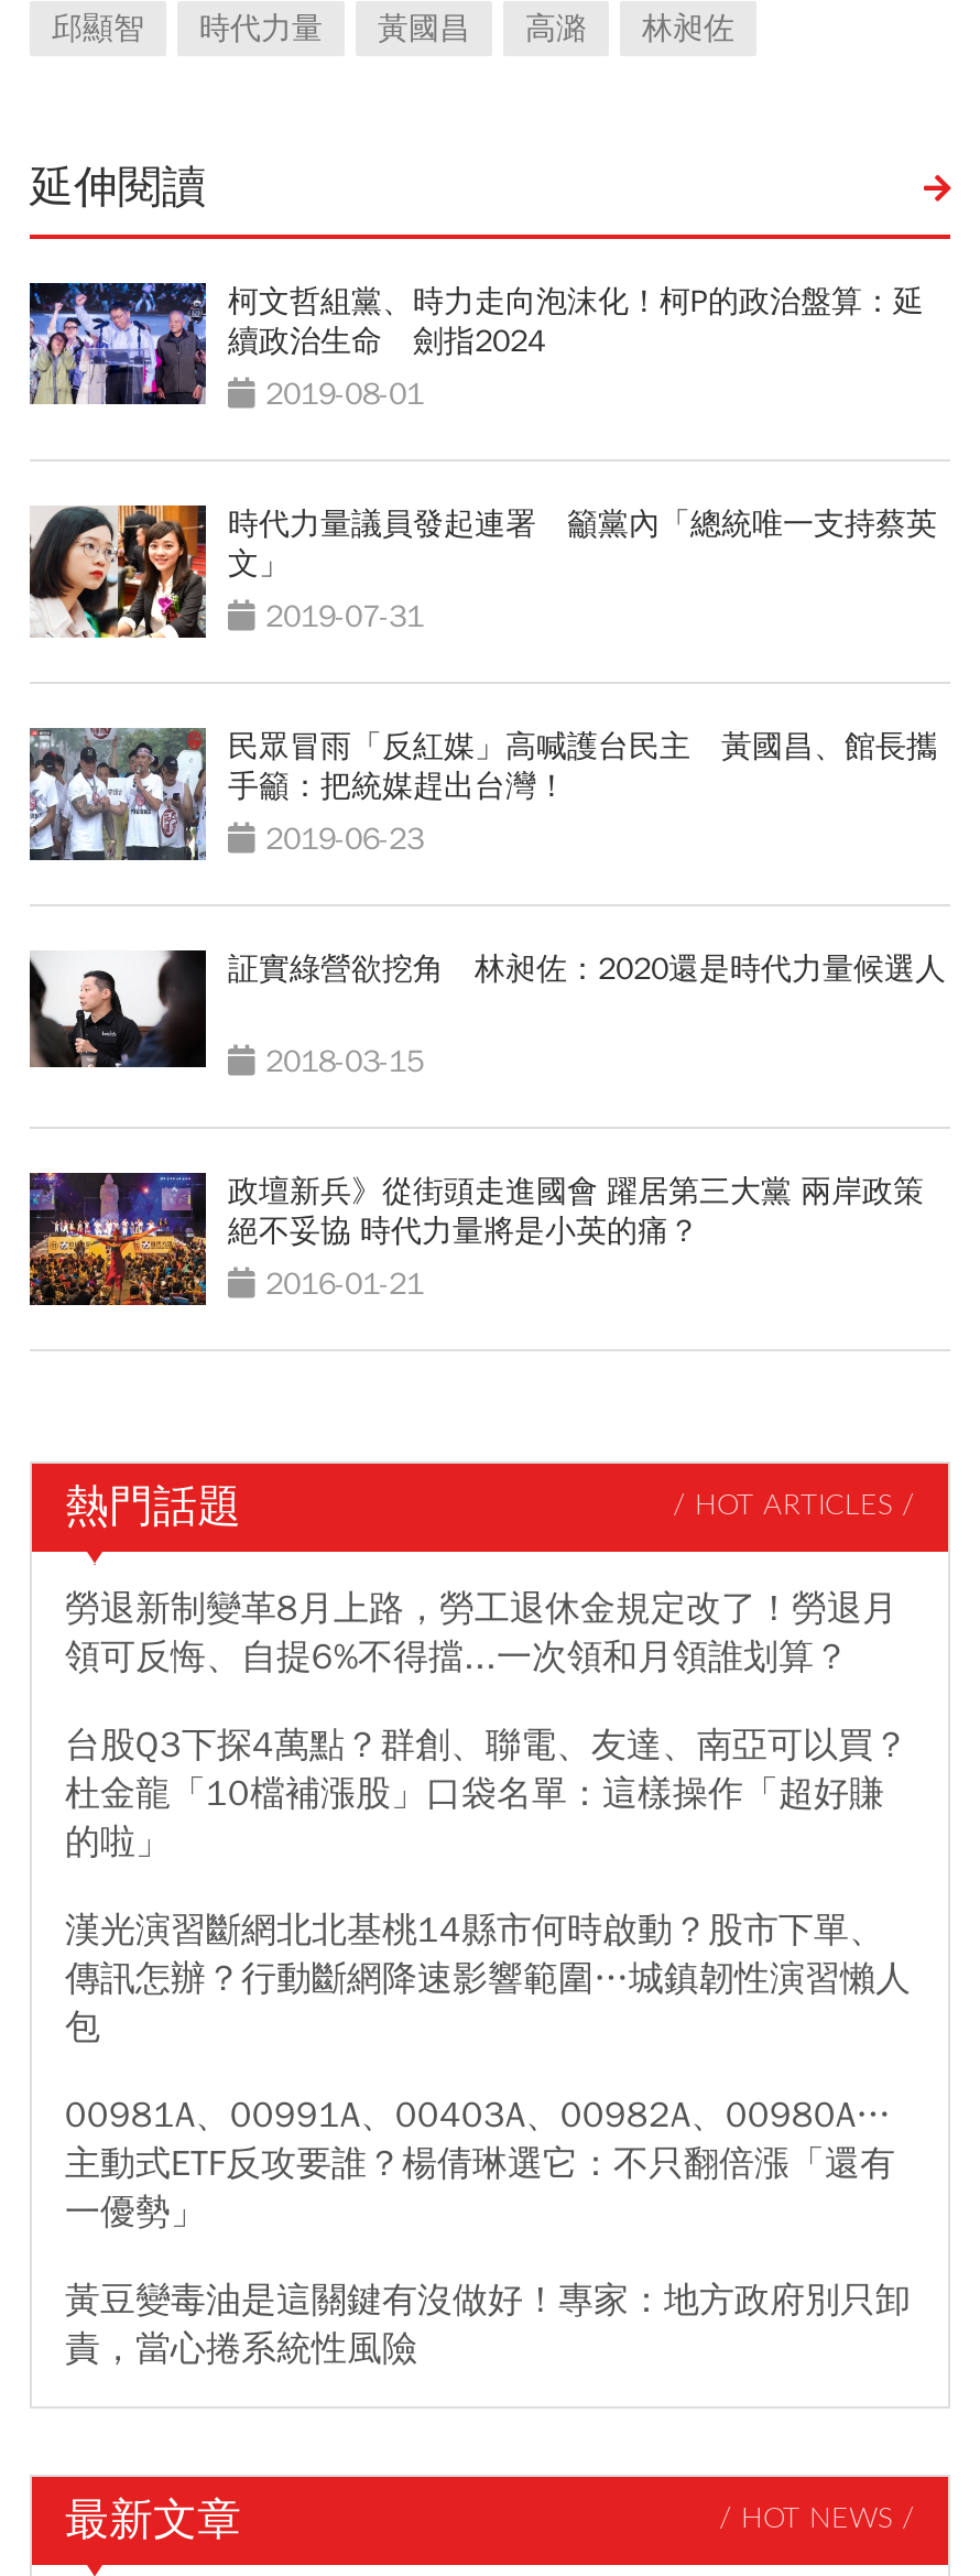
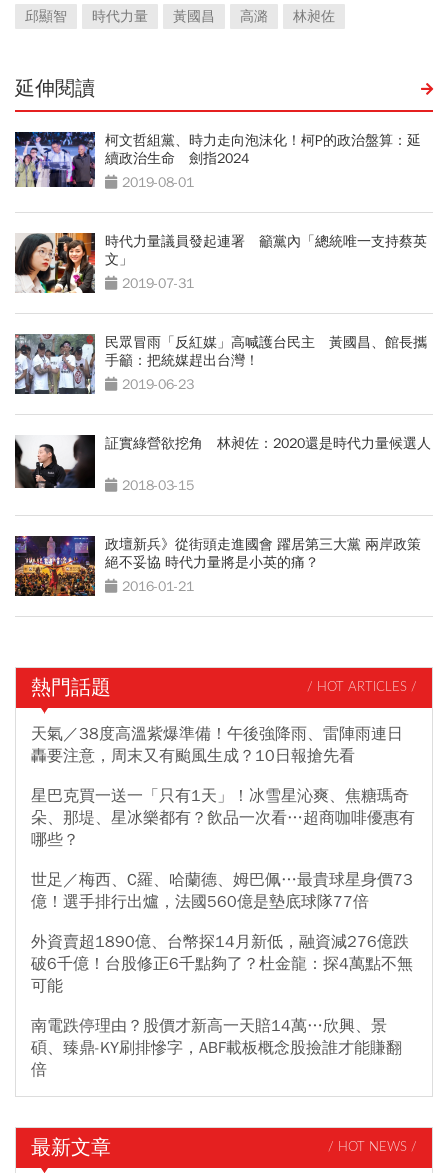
[65,1587,897,1679] 勞退新制變革8月上路，勞工退休金規定改了！勞退月 | 領可反悔、自提6%不得擋...一次領和月領誰划算？ -> [31,724,403,766] 天氣／38度高溫紫爆準備！午後強降雨、雷陣雨連日 | 轟要注意，周末又有颱風生成？10日報搶先看
[65,1723,908,1864] 台股Q3下探4萬點？群創、聯電、友達、南亞可以買？ | 杜金龍「10檔補漲股」口袋名單：這樣操作「超好賺 | 的啦」 -> [31,786,415,850] 星巴克買一送一「只有1天」！冰雪星沁爽、焦糖瑪奇 | 朵、那堤、星冰樂都有？飲品一次看…超商咖啡優惠有 | 哪些？
[65,1908,911,2049] 漢光演習斷網北北基桃14縣市何時啟動？股市下單、 | 傳訊怎辦？行動斷網降速影響範圍…城鎮韌性演習懶人 | 包 -> [31,870,413,912] 世足／梅西、C羅、哈蘭德、姆巴佩…最貴球星身價73 | 億！選手排行出爐，法國560億是墊底球隊77倍
[65,2093,895,2234] 00981A、00991A、00403A、00982A、00980A… | 主動式ETF反攻要誰？楊倩琳選它：不只翻倍漲「還有 | 一優勢」 -> [31,932,413,996] 外資賣超1890億、台幣探14月新低，融資減276億跌 | 破6千億！台股修正6千點夠了？杜金龍：探4萬點不無 | 可能
[65,2278,911,2371] 黃豆變毒油是這關鍵有沒做好！專家：地方政府別只卸 | 責，當心捲系統性風險 -> [31,1016,402,1080] 南電跌停理由？股價才新高一天賠14萬…欣興、景 | 碩、臻鼎-KY刷排慘字，ABF載板概念股撿誰才能賺翻 | 倍

